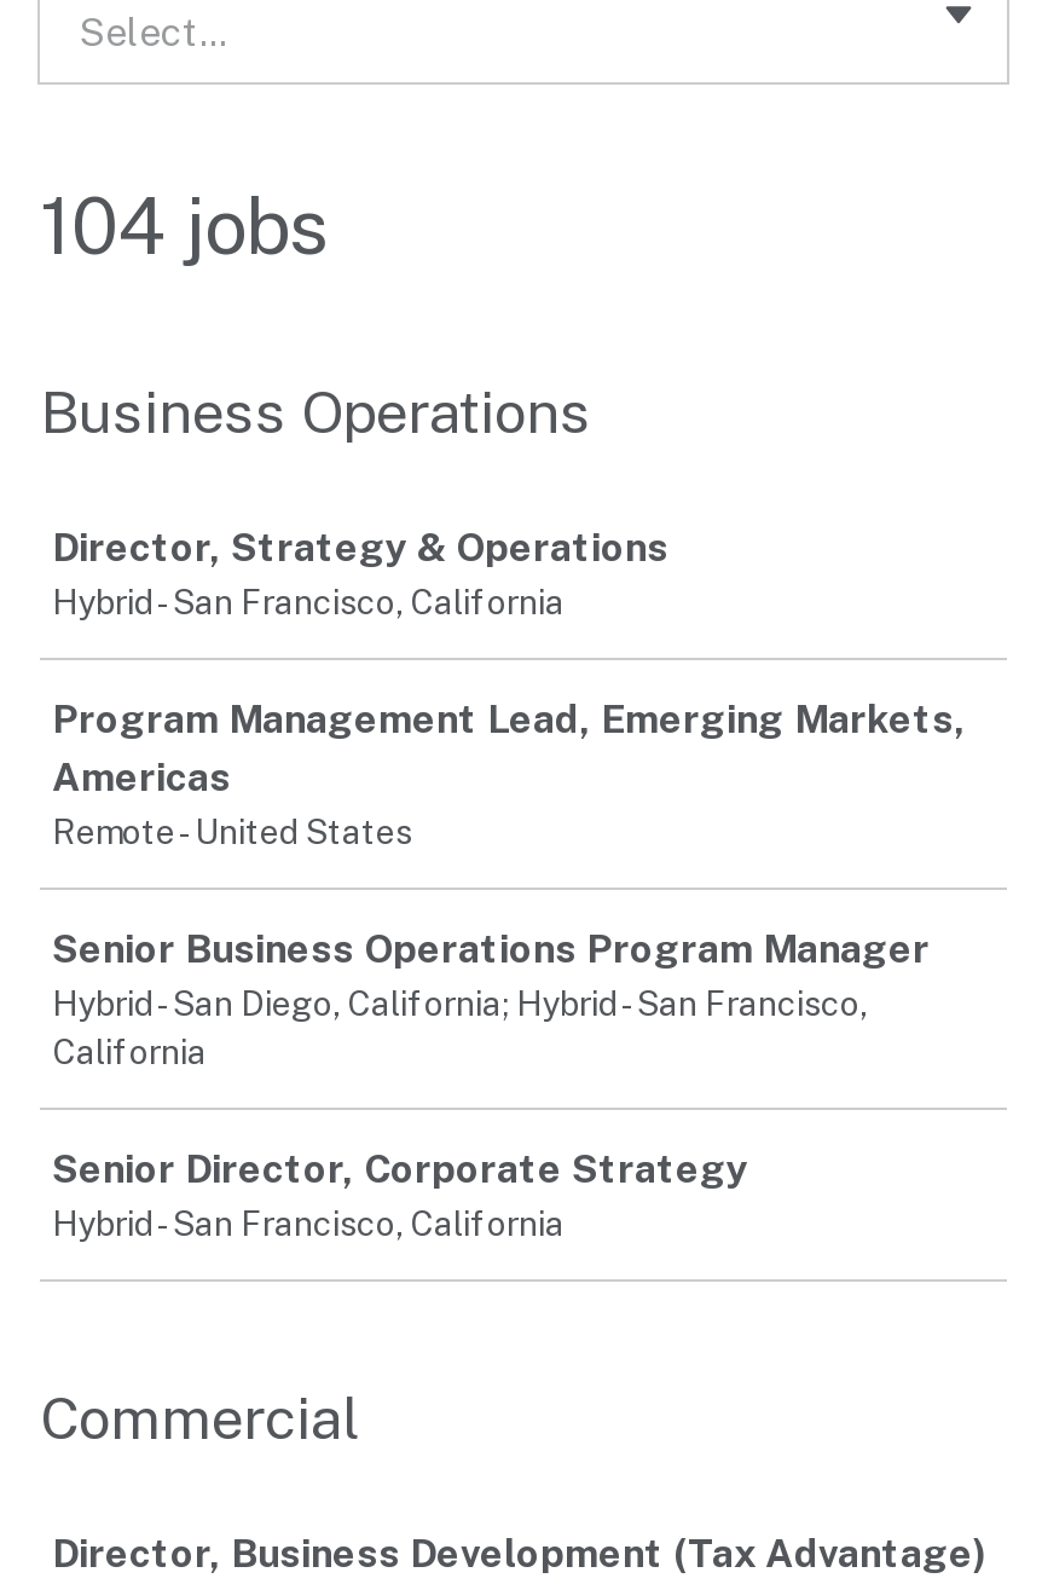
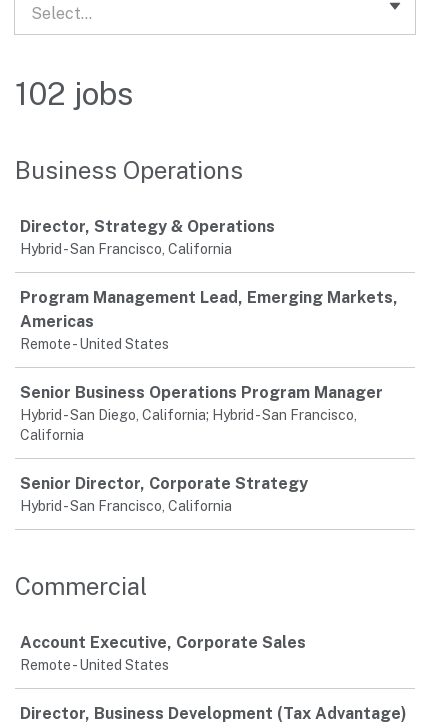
[40,181,328,271] 104 jobs -> [15,75,133,112] 102 jobs
none -> [20,633,306,673] Account Executive, Corporate Sales | Remote - United States

